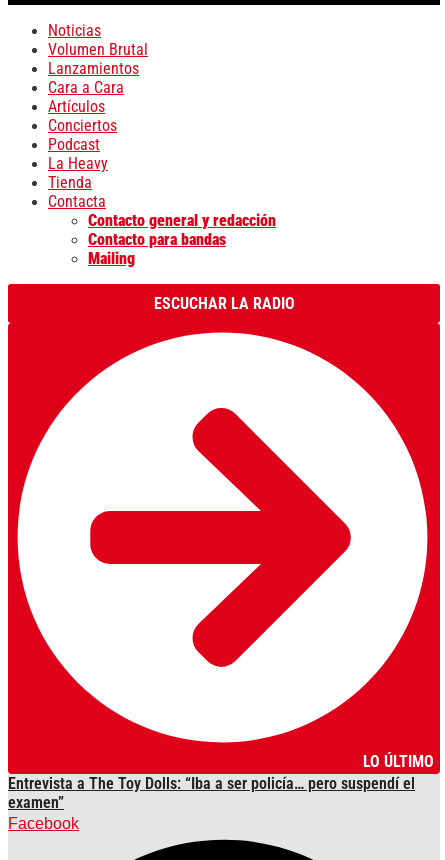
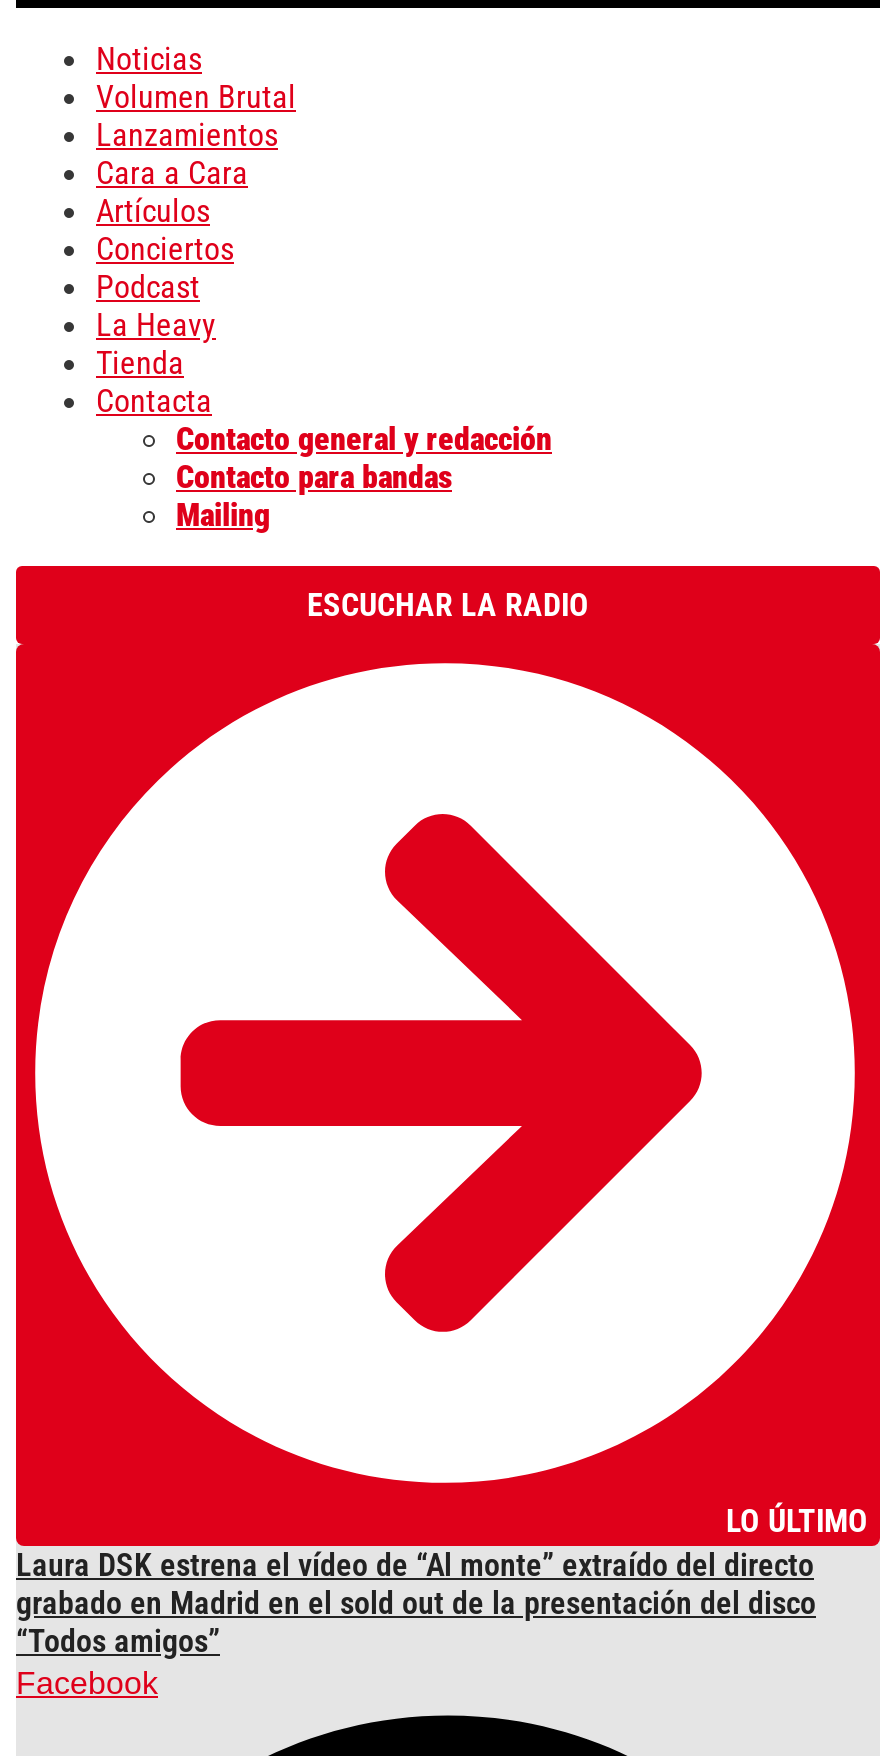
[8,774,415,812] Entrevista a The Toy Dolls: “Iba a ser policía… pero suspendí el | examen” -> [16,1546,816,1660] Laura DSK estrena el vídeo de “Al monte” extraído del directo | grabado en Madrid en el sold out de la presentación del disco | “Todos amigos”

